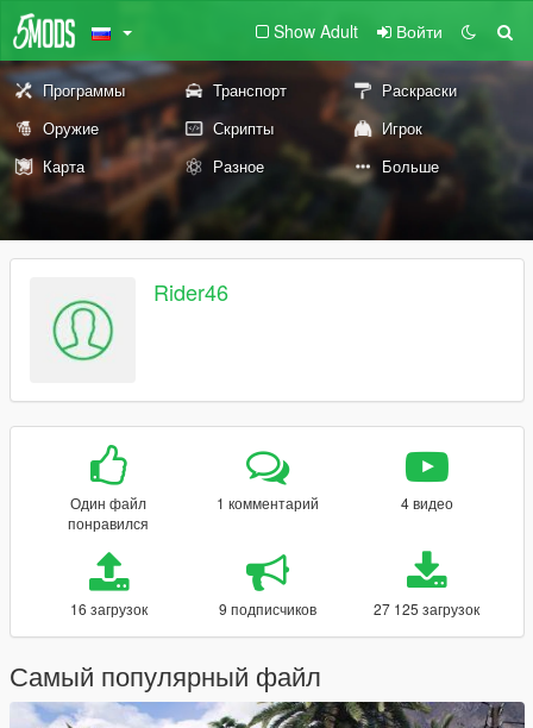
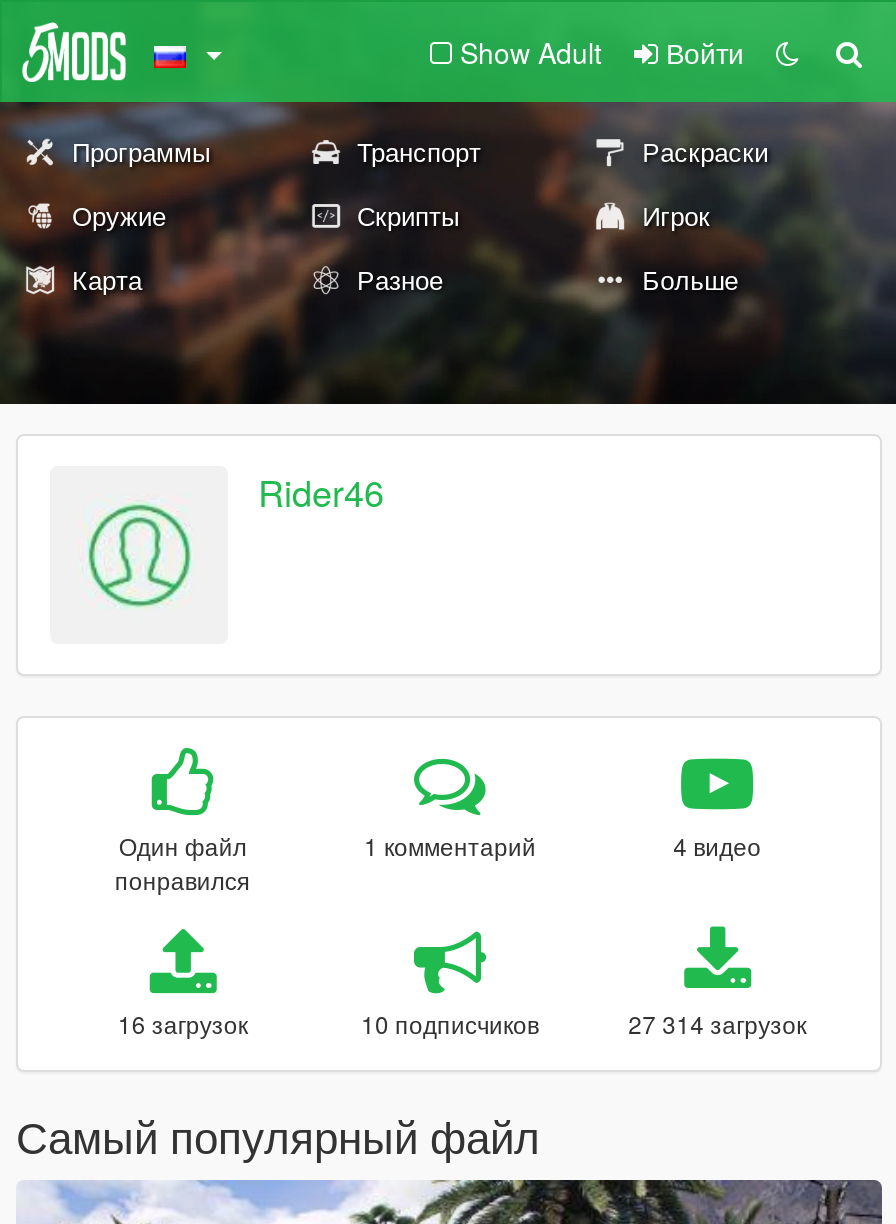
[219,598,316,619] 9 подписчиков -> [361,1006,539,1040] 10 подписчиков
[374,598,480,619] 27 125 загрузок -> [628,1006,806,1040] 27 314 загрузок

